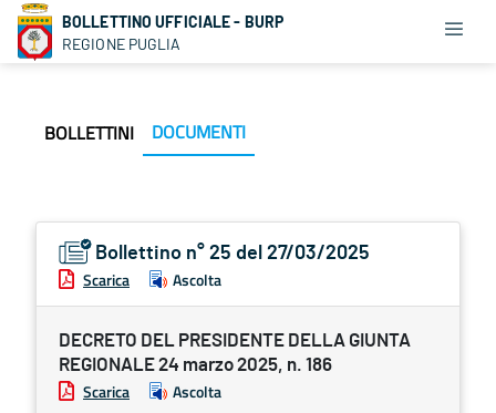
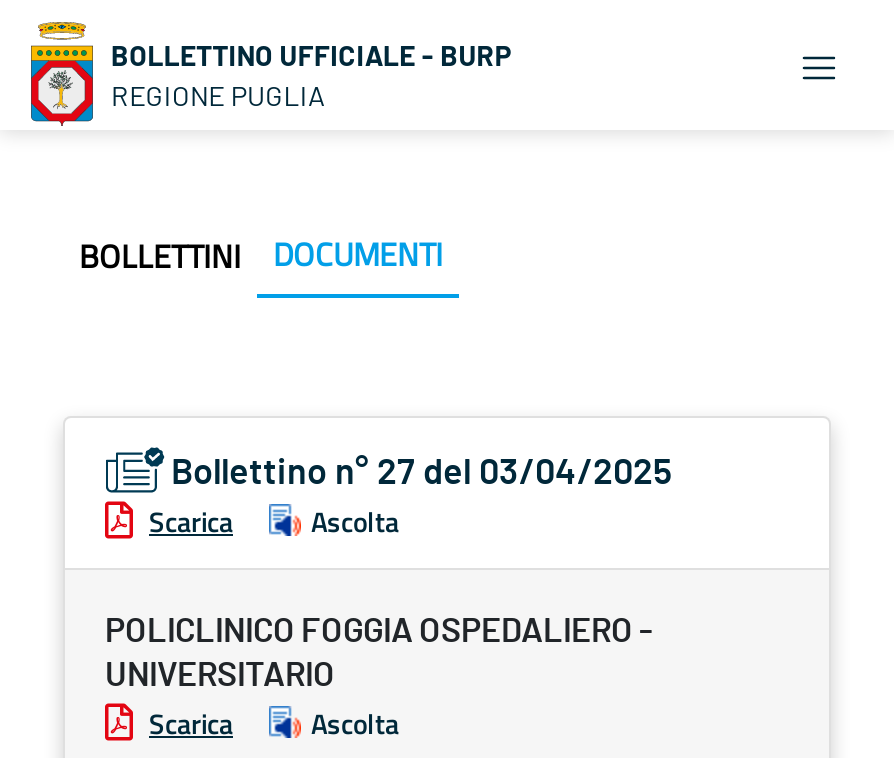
[95,244,370,264] Bollettino n° 25 del 27/03/2025 -> [171,456,673,492] Bollettino n° 27 del 03/04/2025
[59,331,411,374] DECRETO DEL PRESIDENTE DELLA GIUNTA | REGIONALE 24 marzo 2025, n. 186 -> [105,614,653,692] POLICLINICO FOGGIA OSPEDALIERO - | UNIVERSITARIO

